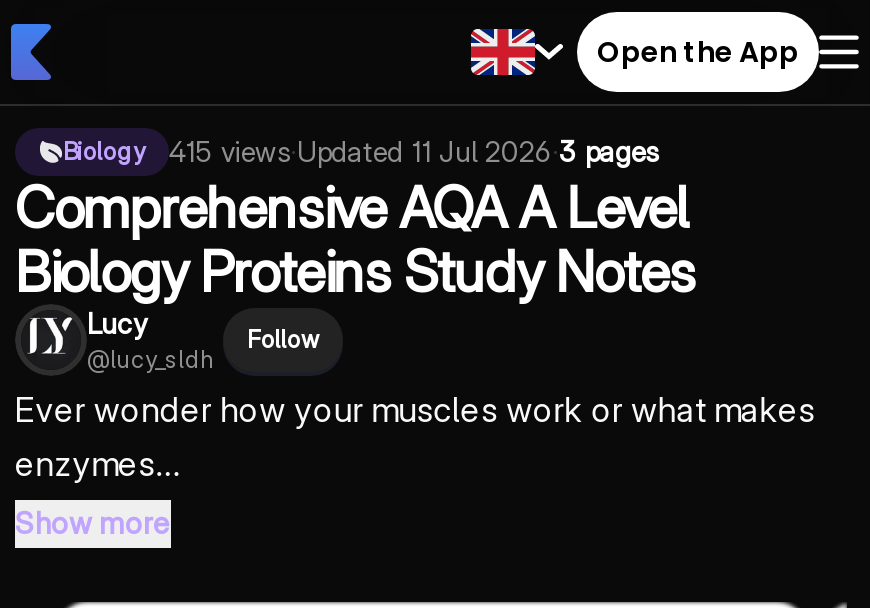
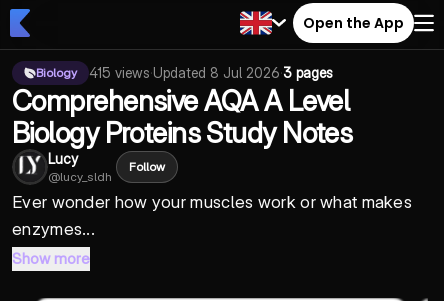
[169,134,659,168] 415 views · Updated 11 Jul 2026 · 3 pages -> [89,64,333,81] 415 views · Updated 8 Jul 2026 · 3 pages

